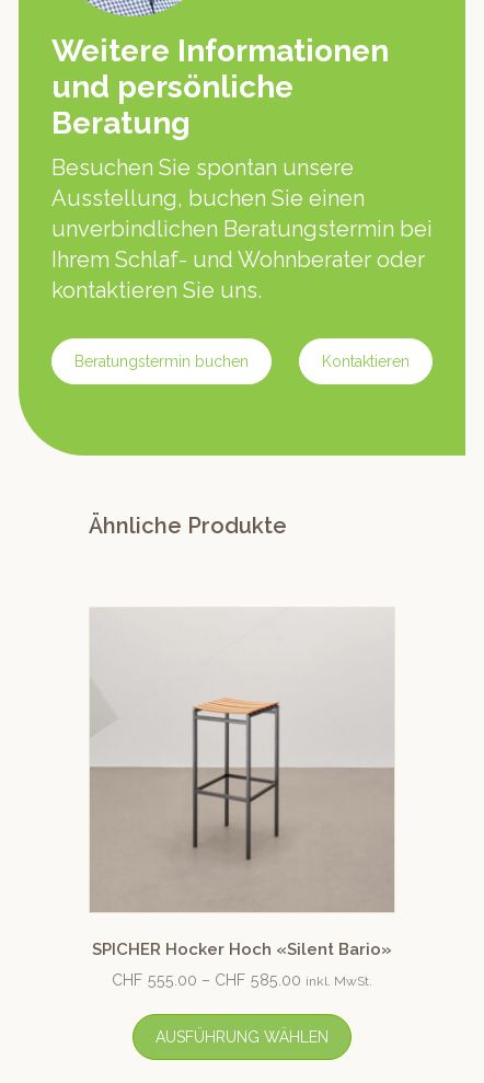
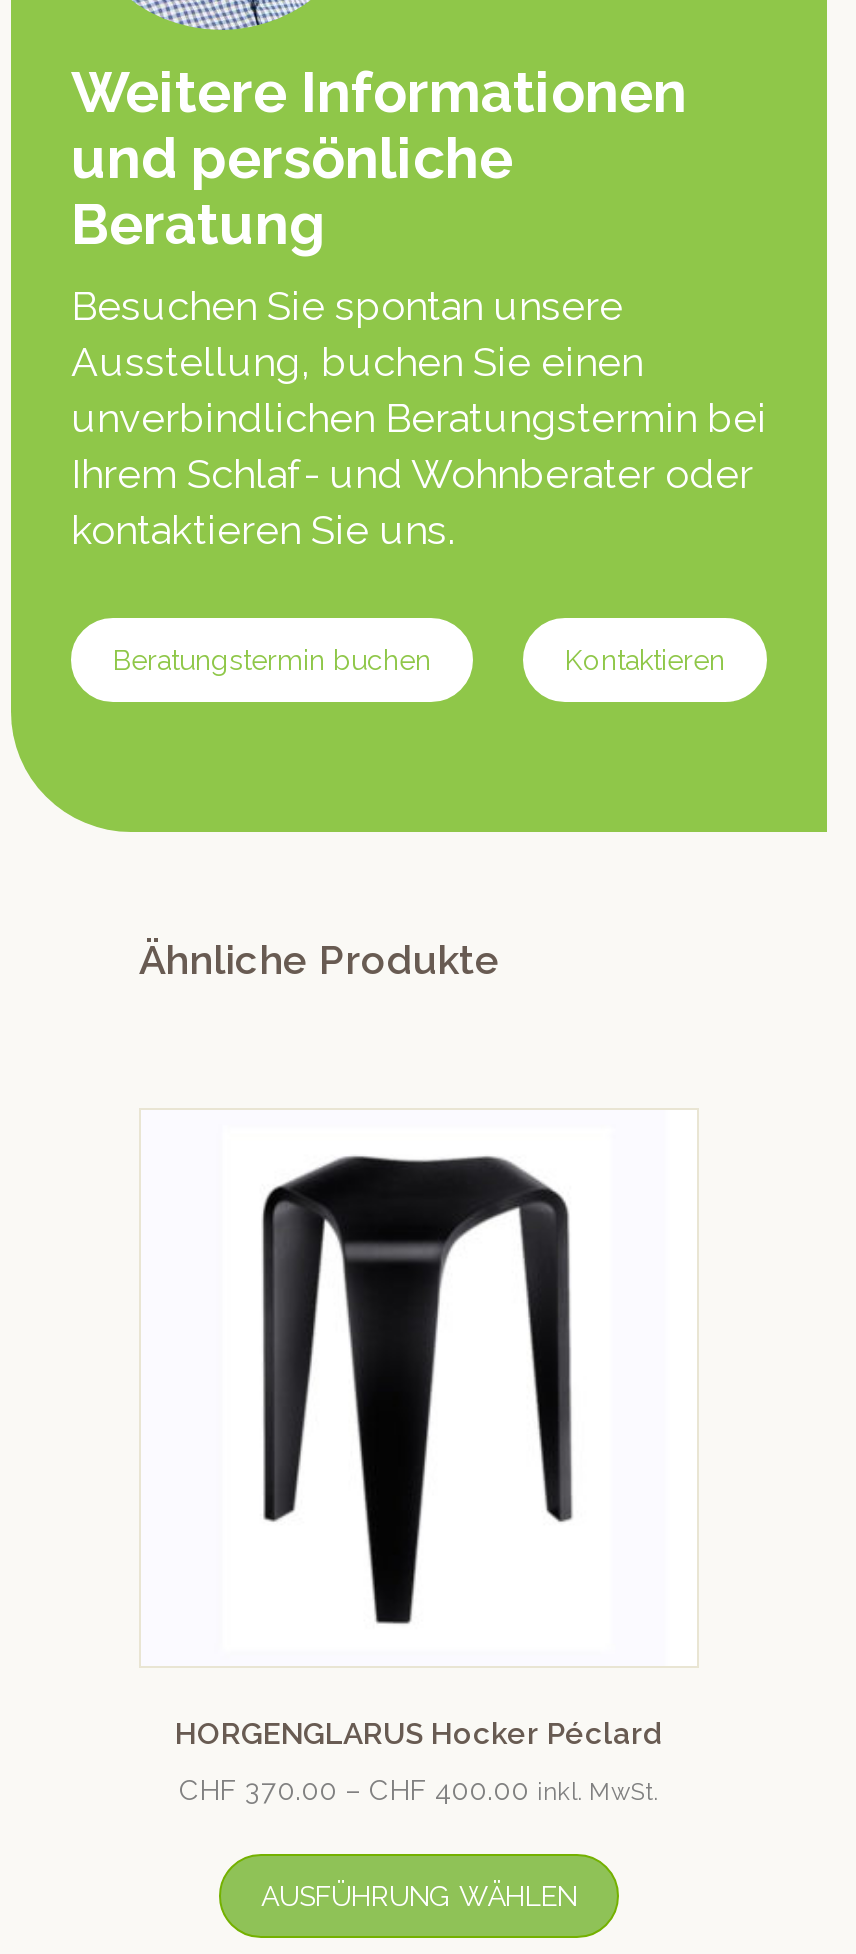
[89,609,395,959] [image] | SPICHER Hocker Hoch «Silent Bario» -> [141,1112,697,1752] [image] | HORGENGLARUS Hocker Péclard
[112,972,372,989] CHF 555.00 – CHF 585.00 inkl. MwSt. -> [179,1775,659,1807] CHF 370.00 – CHF 400.00 inkl. MwSt.

